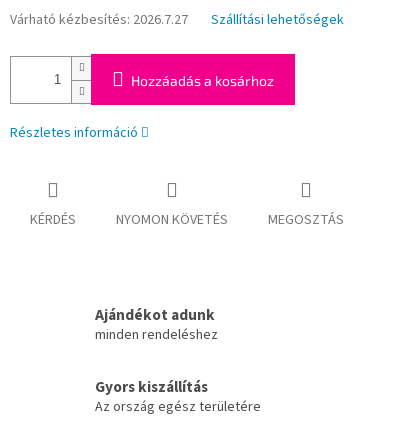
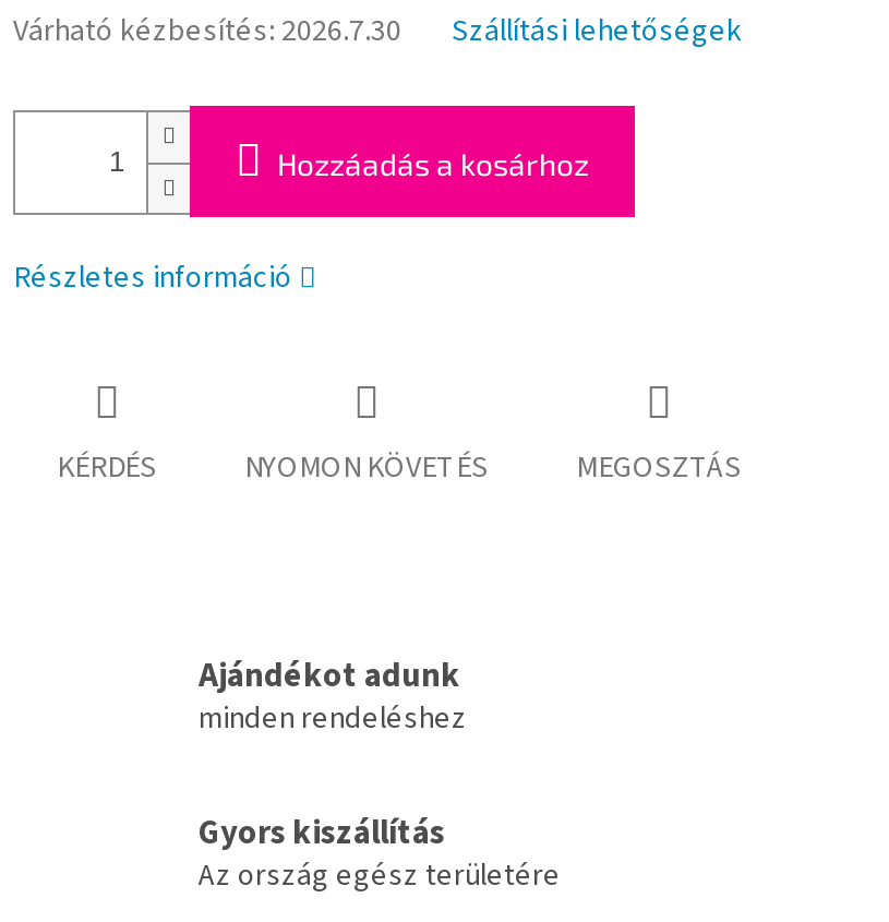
[10,10,188,30] Várható kézbesítés: 2026.7.27 -> [13,11,401,54] Várható kézbesítés: 2026.7.30

